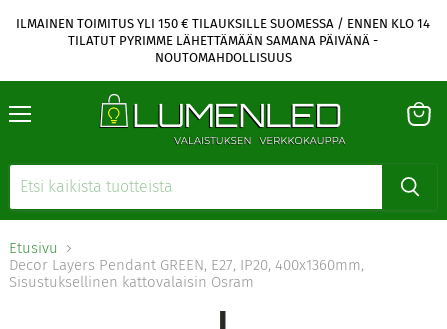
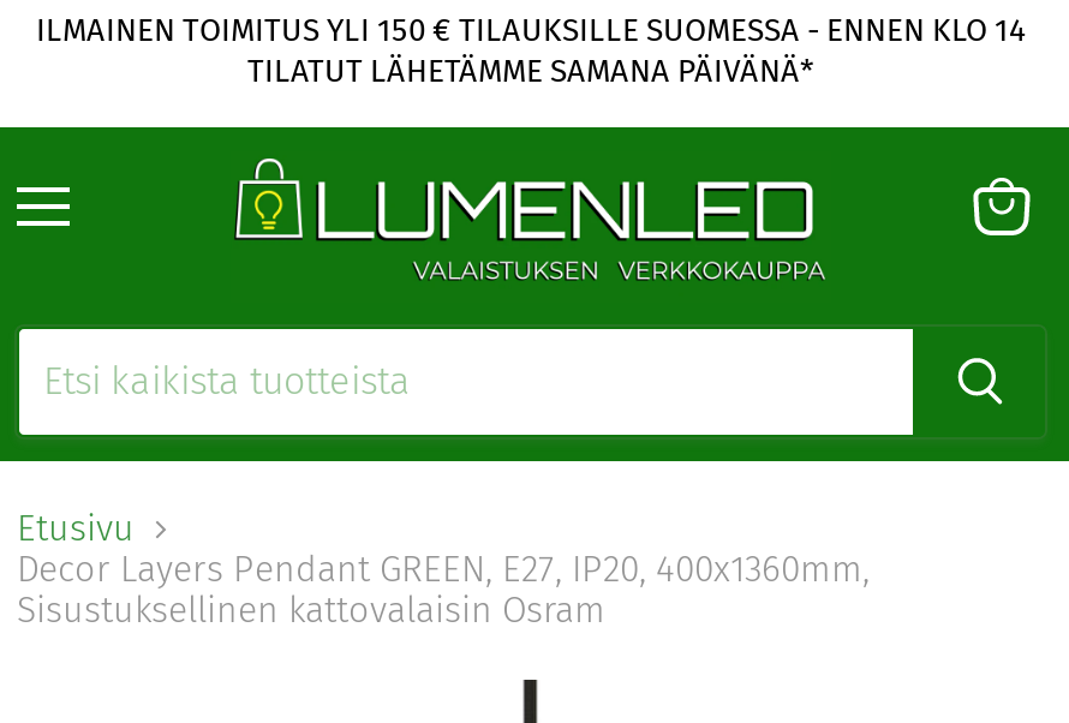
[16,16,430,65] ILMAINEN TOIMITUS YLI 150 € TILAUKSILLE SUOMESSA / ENNEN KLO 14 | TILATUT PYRIMME LÄHETTÄMÄÄN SAMANA PÄIVÄNÄ - | NOUTOMAHDOLLISUUS -> [36,12,1026,89] ILMAINEN TOIMITUS YLI 150 € TILAUKSILLE SUOMESSA - ENNEN KLO 14 | TILATUT LÄHETÄMME SAMANA PÄIVÄNÄ*

